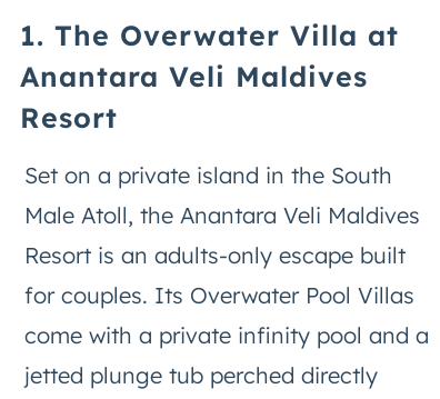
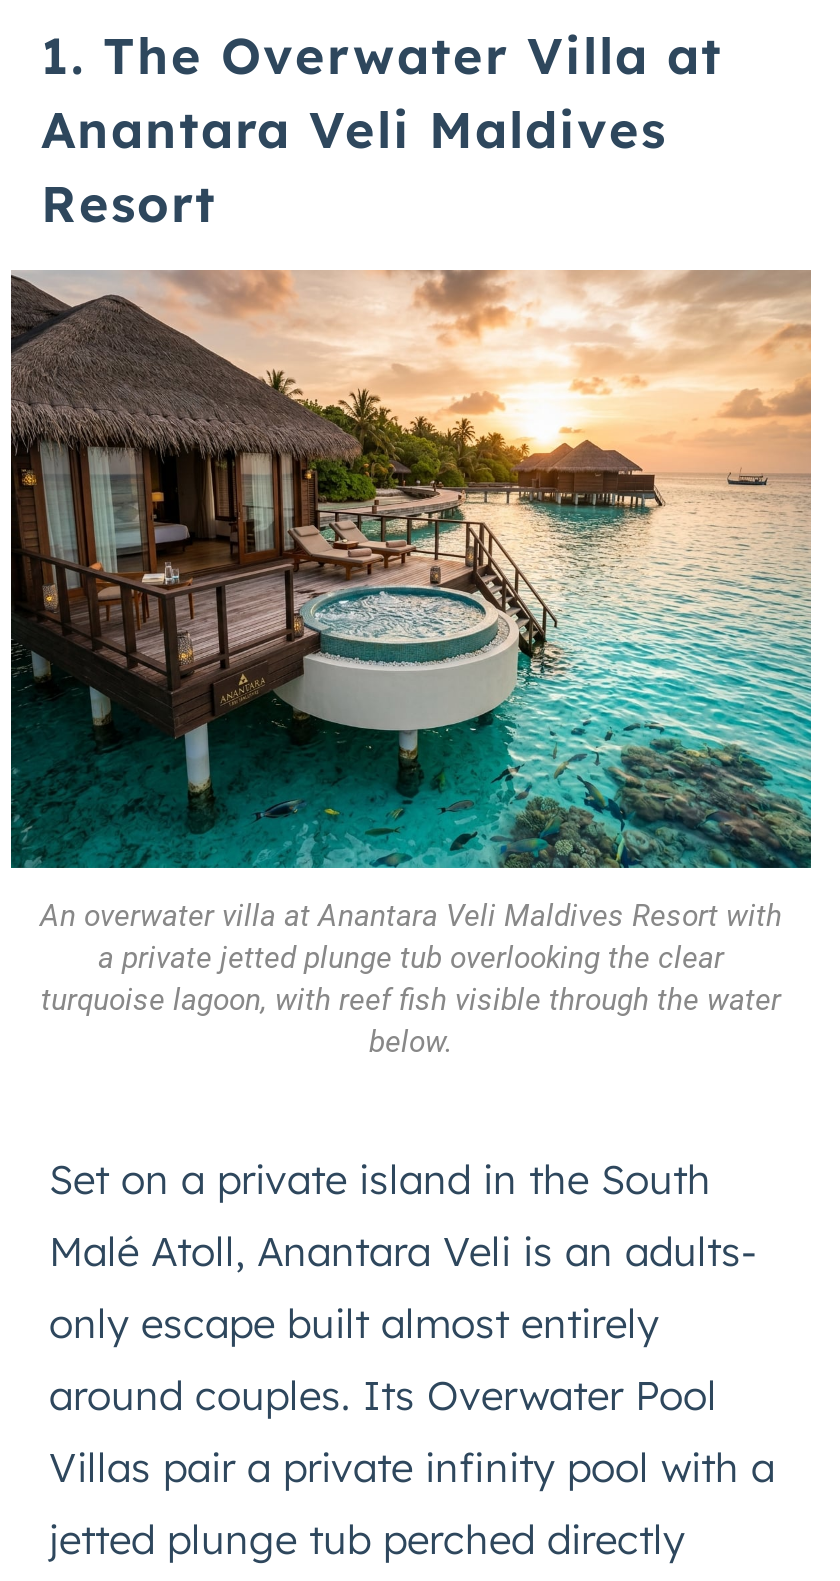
none -> [9,268,813,1060] [image] | An overwater villa at Anantara Veli Maldives Resort with | a private jetted plunge tub overlooking the clear | turquoise lagoon, with reef fish visible through the water | below.
[24,202,429,349] Male Atoll, the Anantara Veli Maldives | Resort is an adults-only escape built | for couples. Its Overwater Pool Villas | come with a private infinity pool and a -> [49,1227,775,1493] Malé Atoll, Anantara Veli is an adults- | only escape built almost entirely | around couples. Its Overwater Pool | Villas pair a private infinity pool with a

